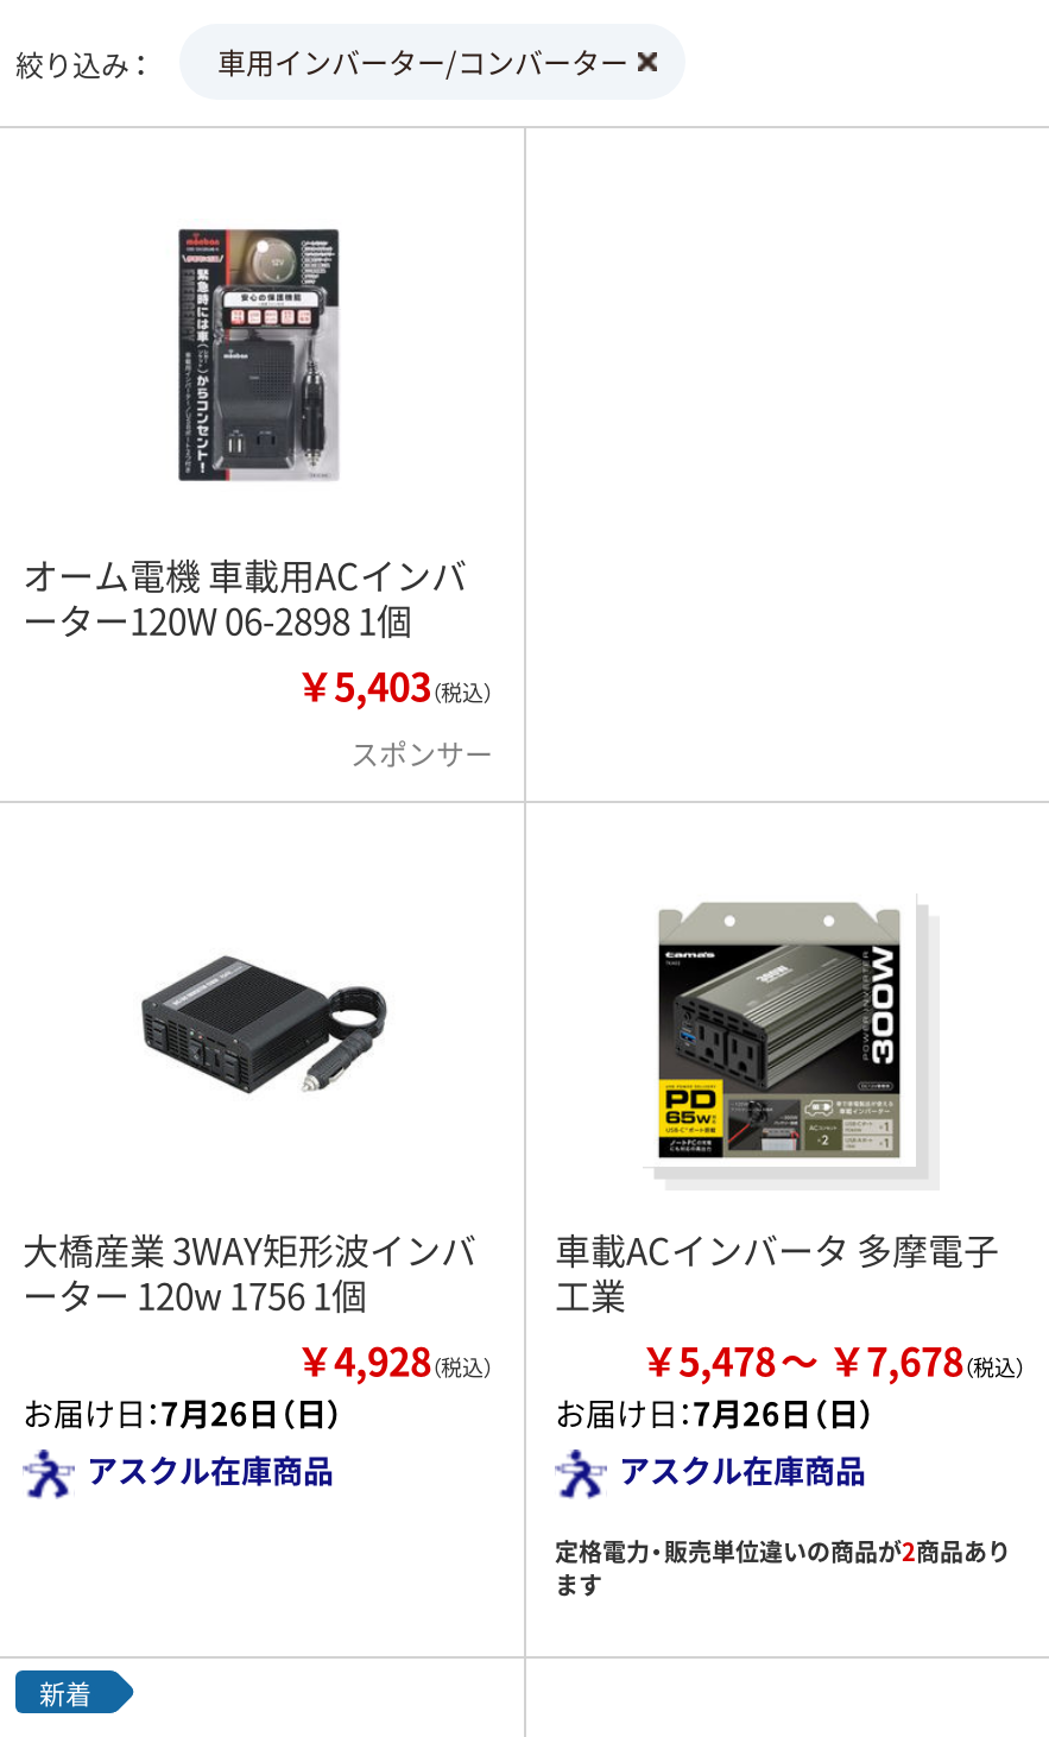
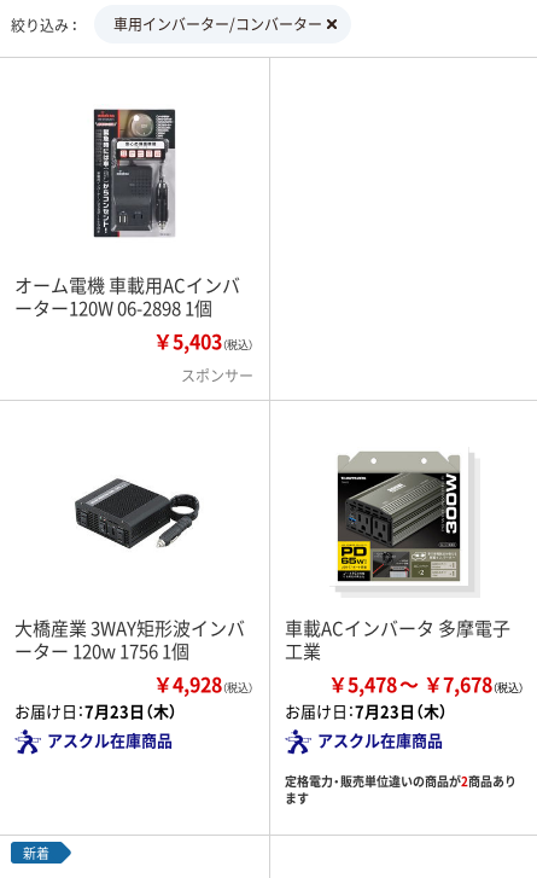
[23,1390,343,1435] お届け日：7月26日（日） -> [14,699,177,722] お届け日：7月23日（木）
[555,1390,876,1435] お届け日：7月26日（日） -> [285,699,448,722] お届け日：7月23日（木）

